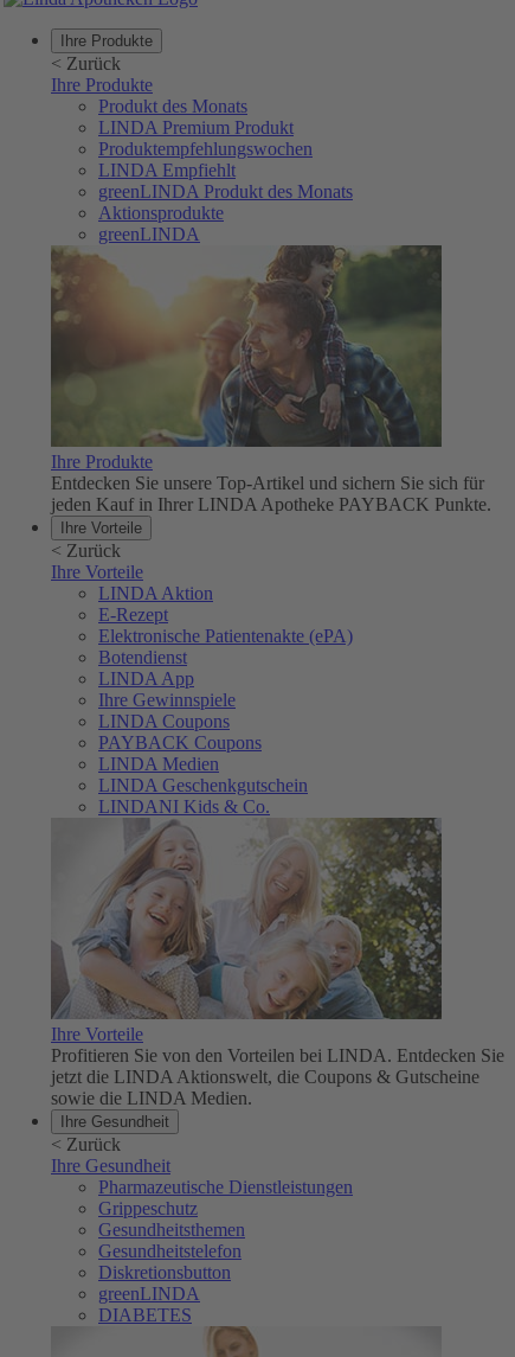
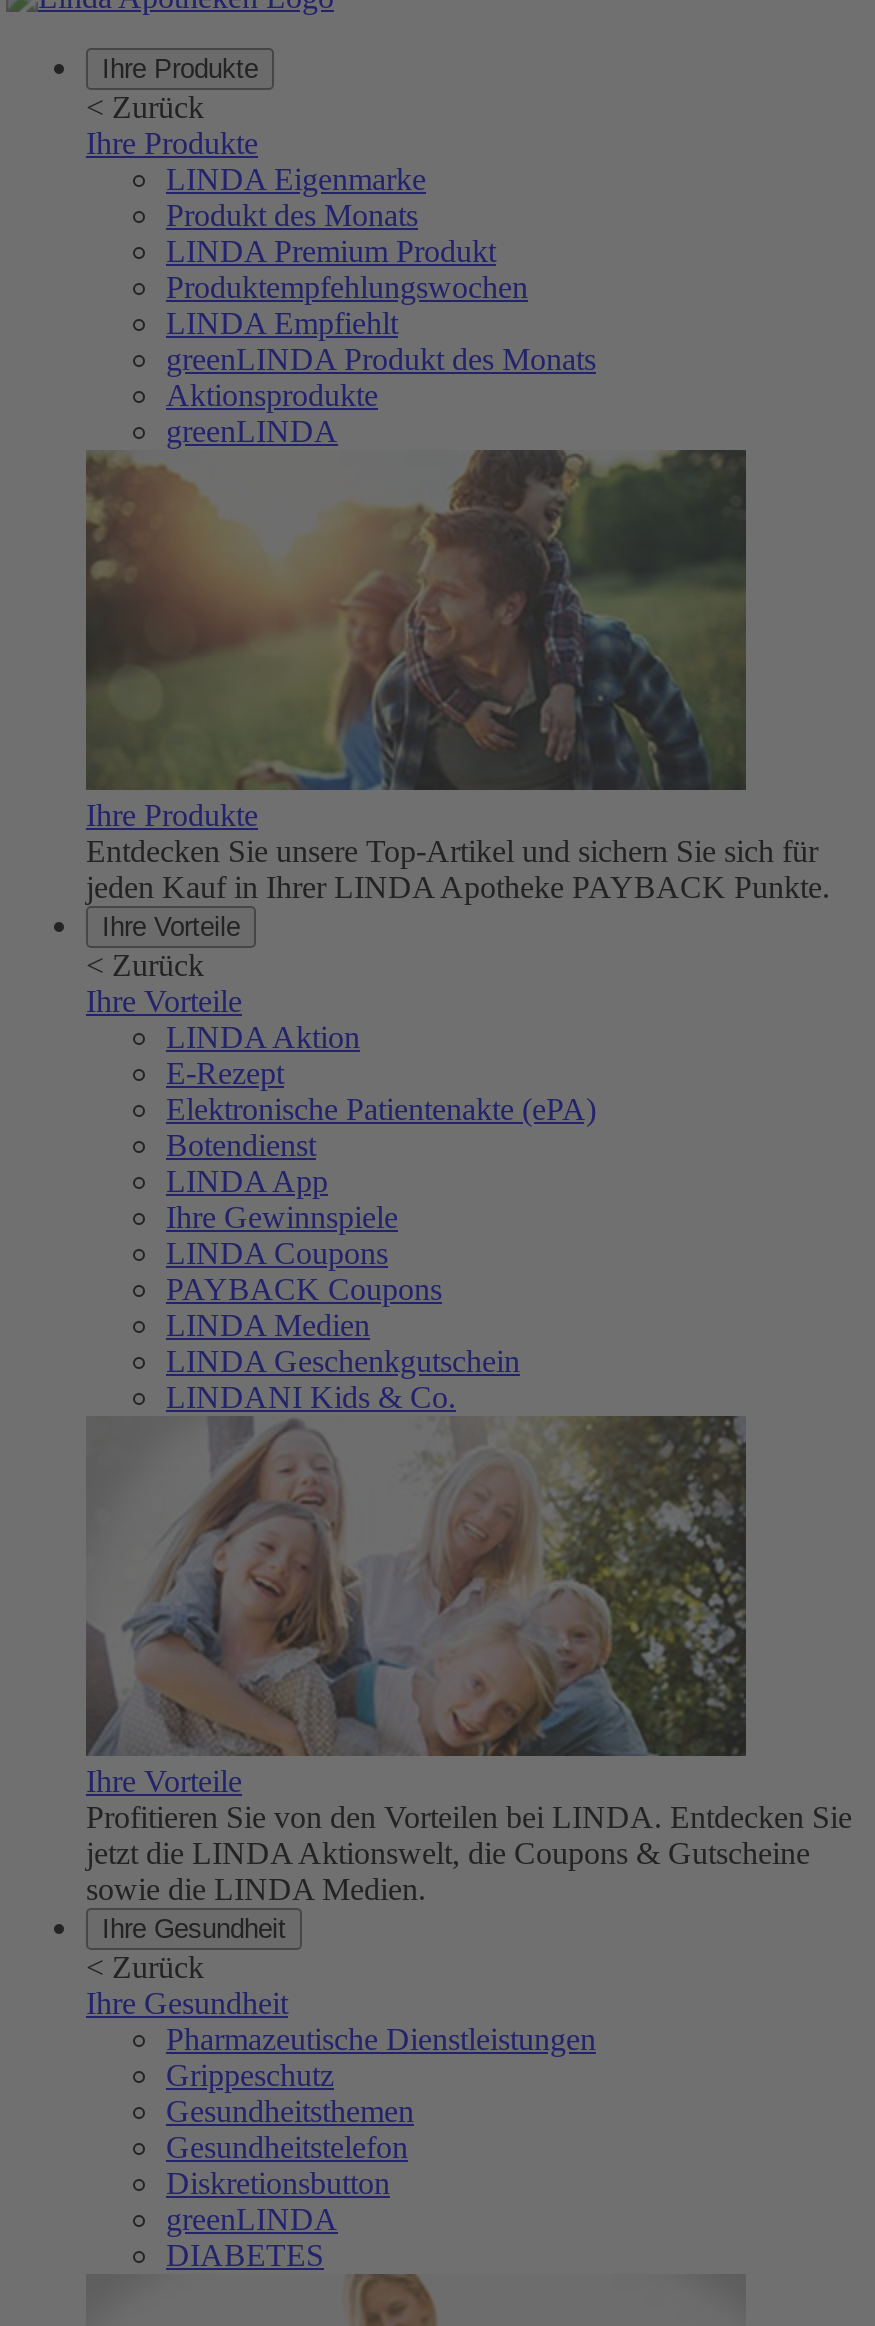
none -> [166,162,426,196] LINDA Eigenmarke

